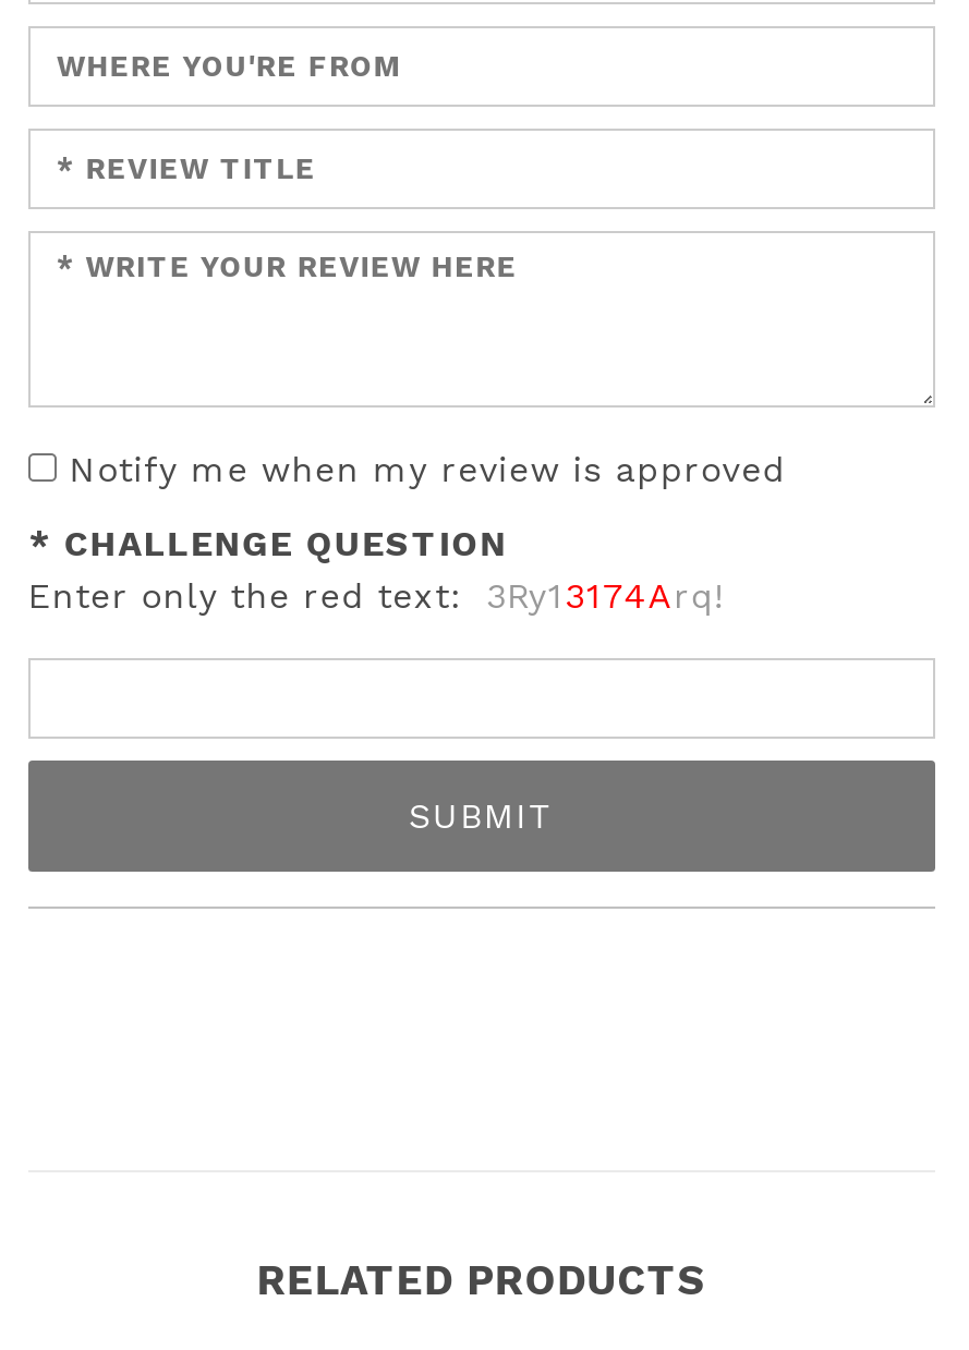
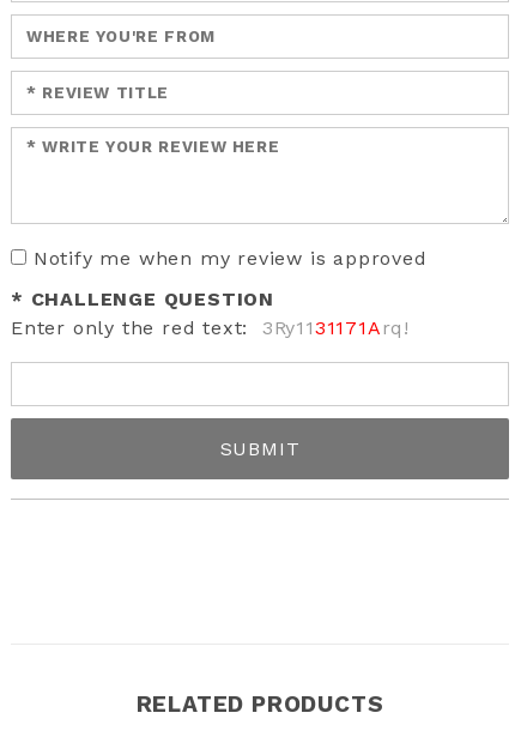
[28,576,725,617] Enter only the red text: 3Ry1 3174Arq! -> [11,317,410,340] Enter only the red text: 3Ry11 31171Arq!

